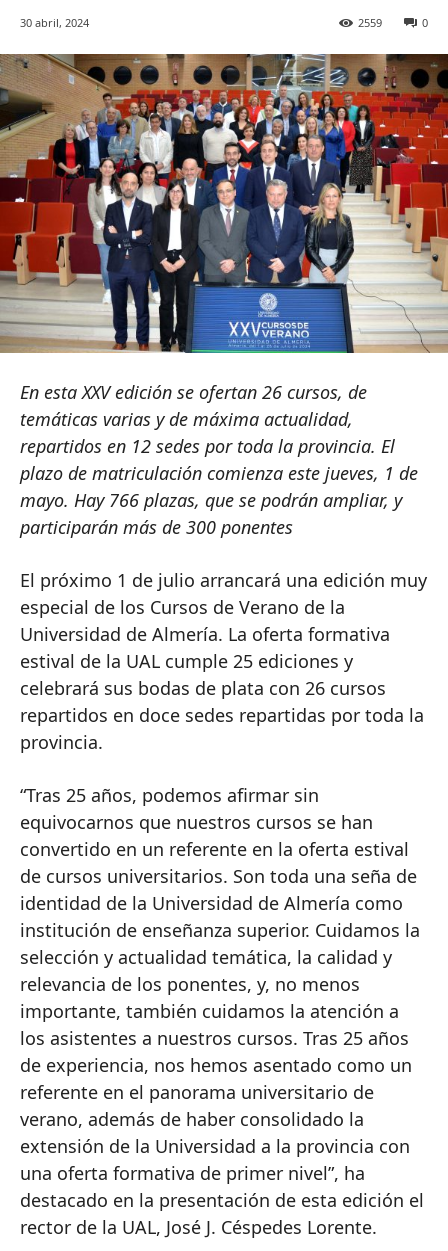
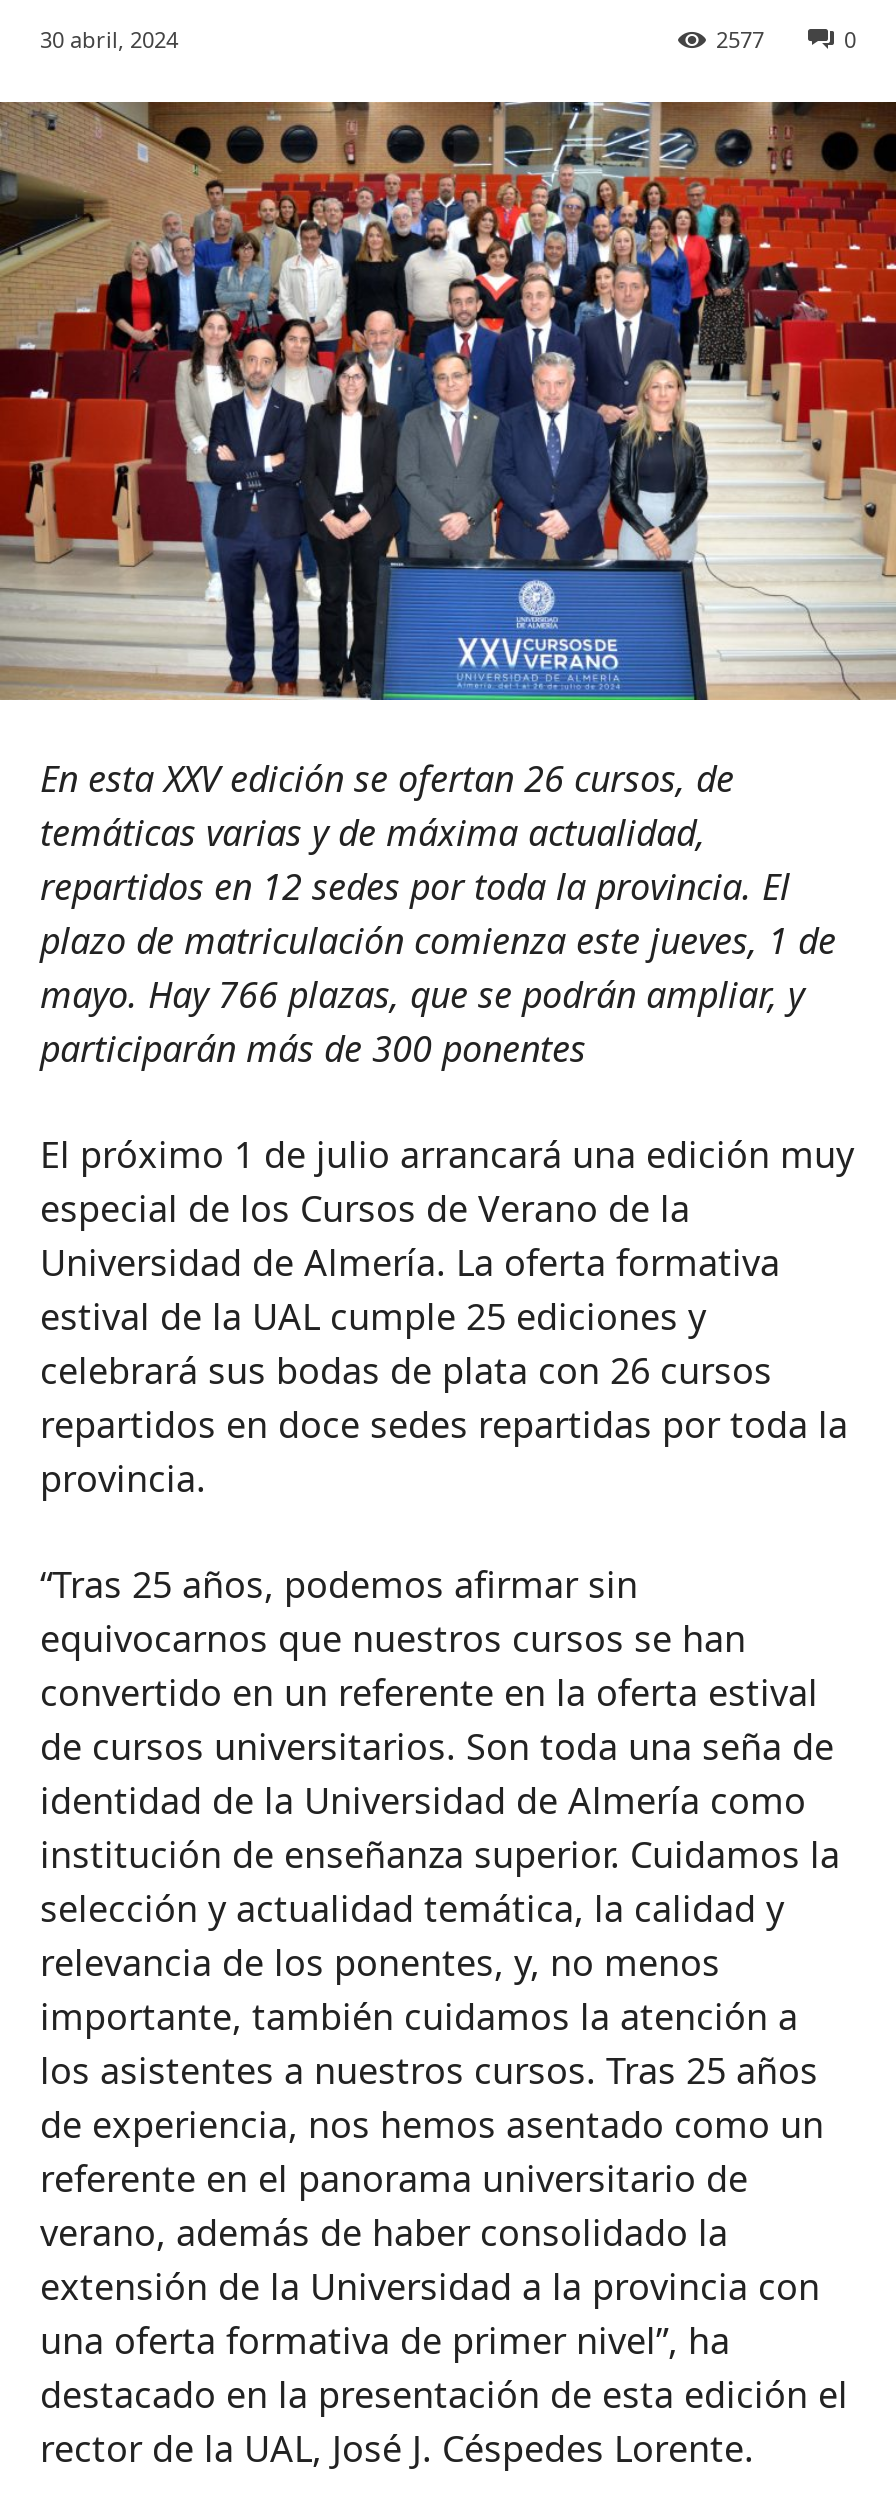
[358,15,382,30] 2559 -> [716,24,764,54] 2577

